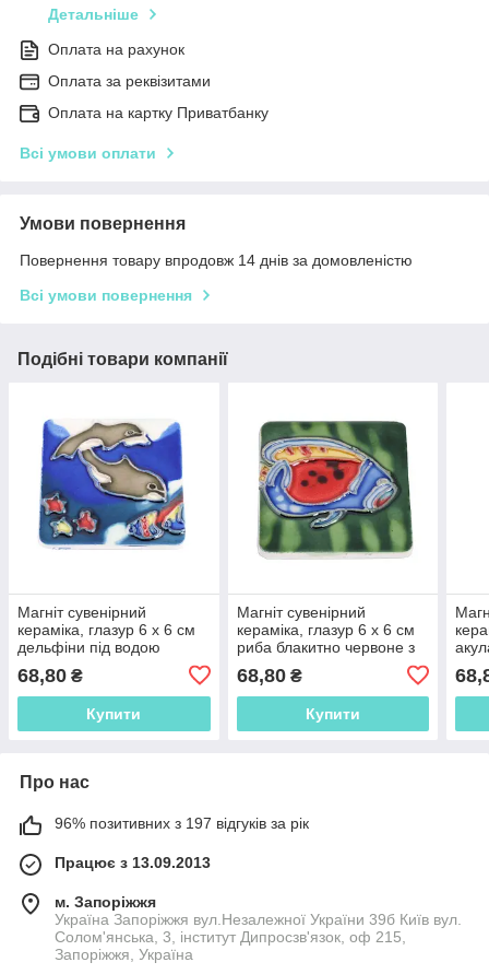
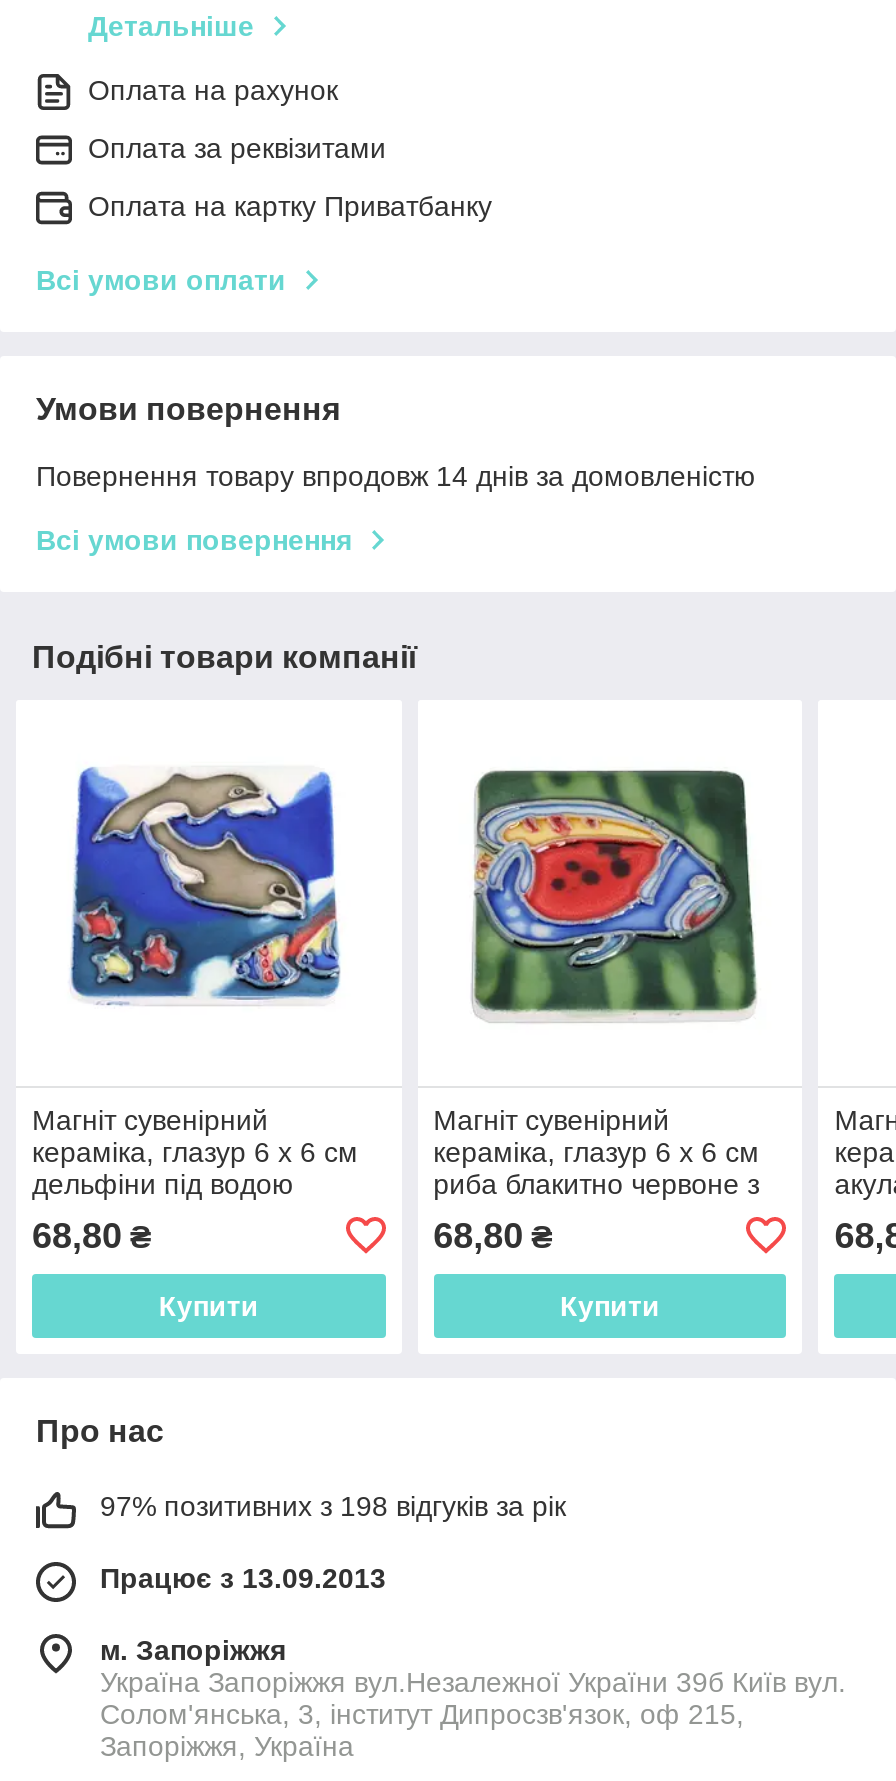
[55,814,309,832] 96% позитивних з 197 відгуків за рік -> [100,1490,566,1522] 97% позитивних з 198 відгуків за рік

